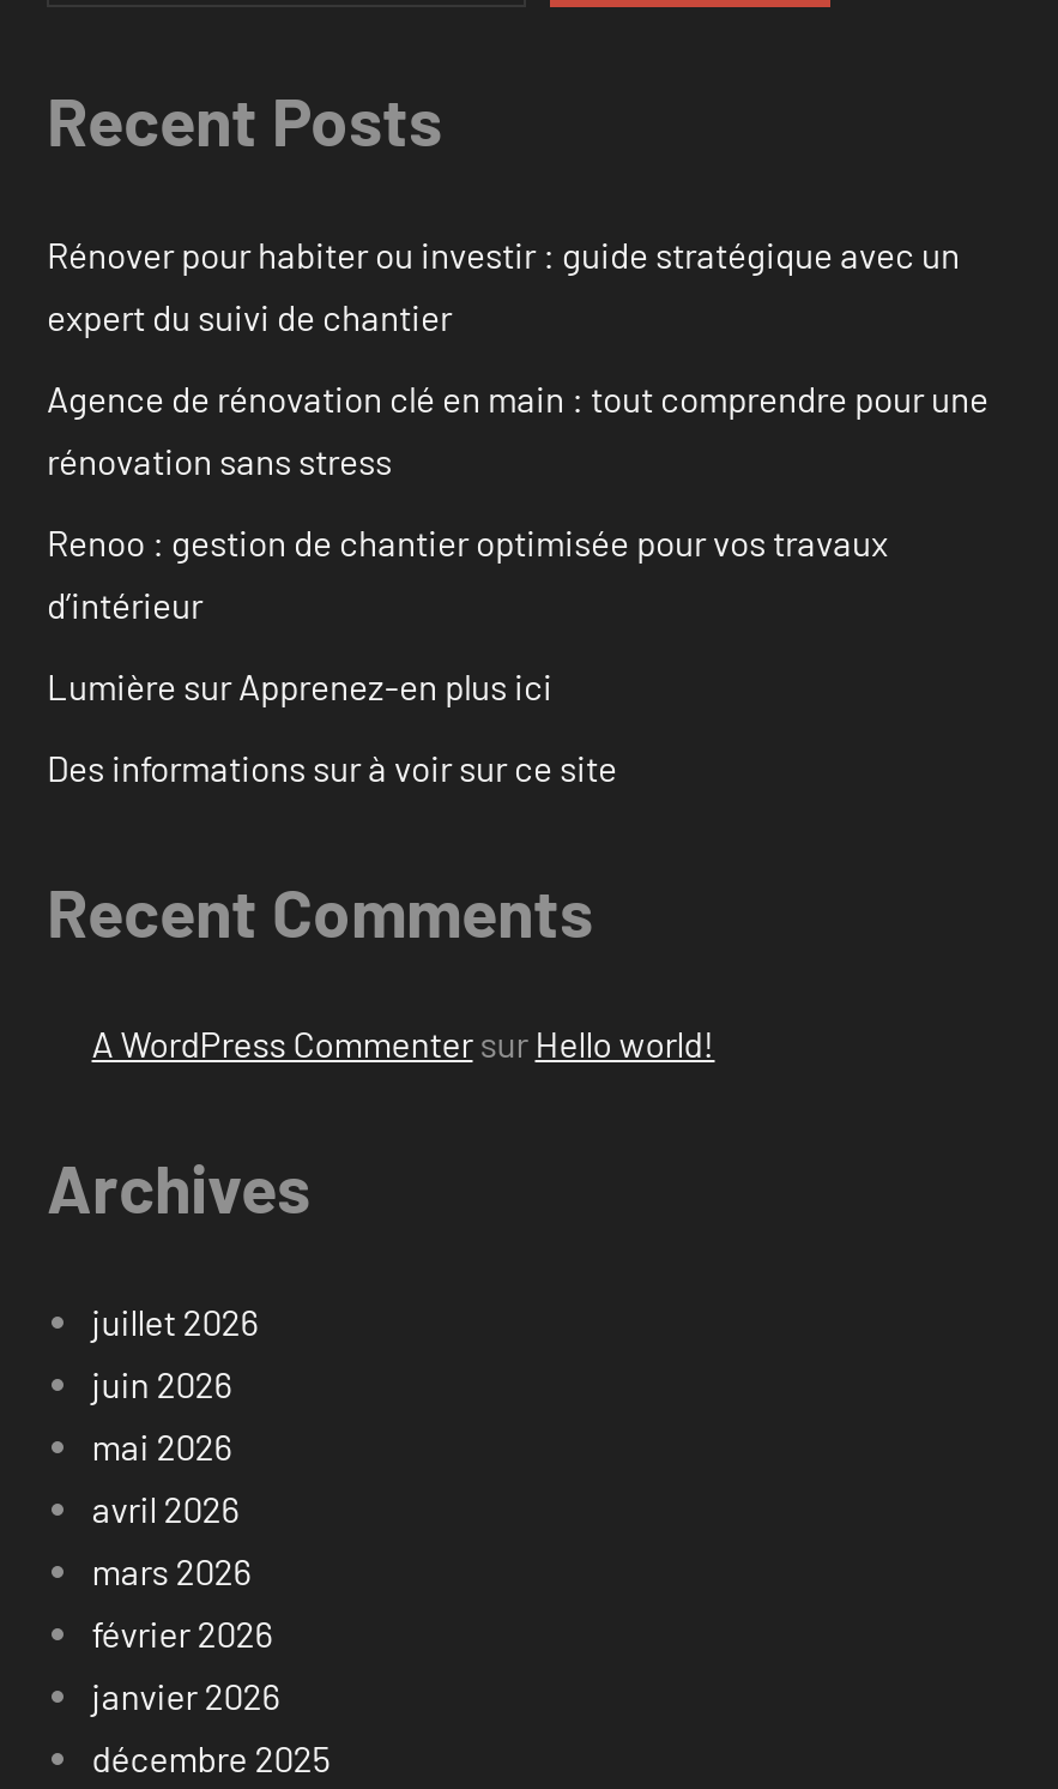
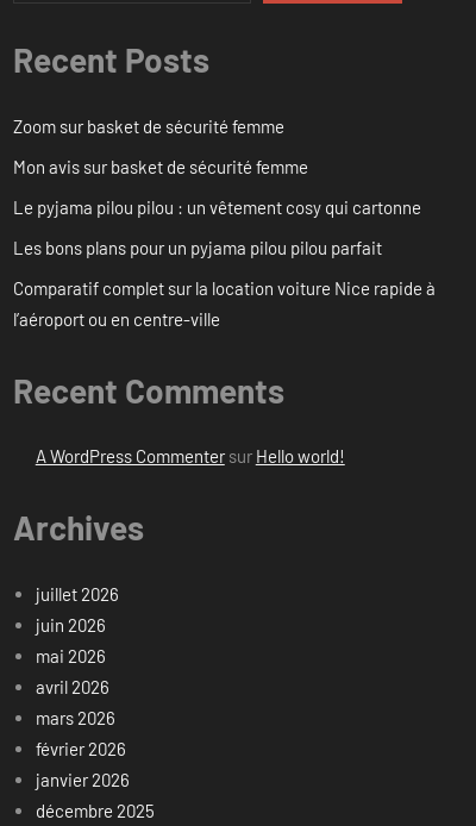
[47,232,960,338] Rénover pour habiter ou investir : guide stratégique avec un | expert du suivi de chantier -> [13,115,284,137] Zoom sur basket de sécurité femme
[47,376,989,482] Agence de rénovation clé en main : tout comprendre pour une | rénovation sans stress -> [13,156,308,177] Mon avis sur basket de sécurité femme
[47,520,888,625] Renoo : gestion de chantier optimisée pour vos travaux | d’intérieur -> [13,196,421,218] Le pyjama pilou pilou : un vêtement cosy qui cartonne
[47,664,552,707] Lumière sur Apprenez-en plus ici -> [13,237,382,258] Les bons plans pour un pyjama pilou pilou parfait
[47,745,617,789] Des informations sur à voir sur ce site -> [13,277,436,329] Comparatif complet sur la location voiture Nice rapide à | l’aéroport ou en centre-ville

